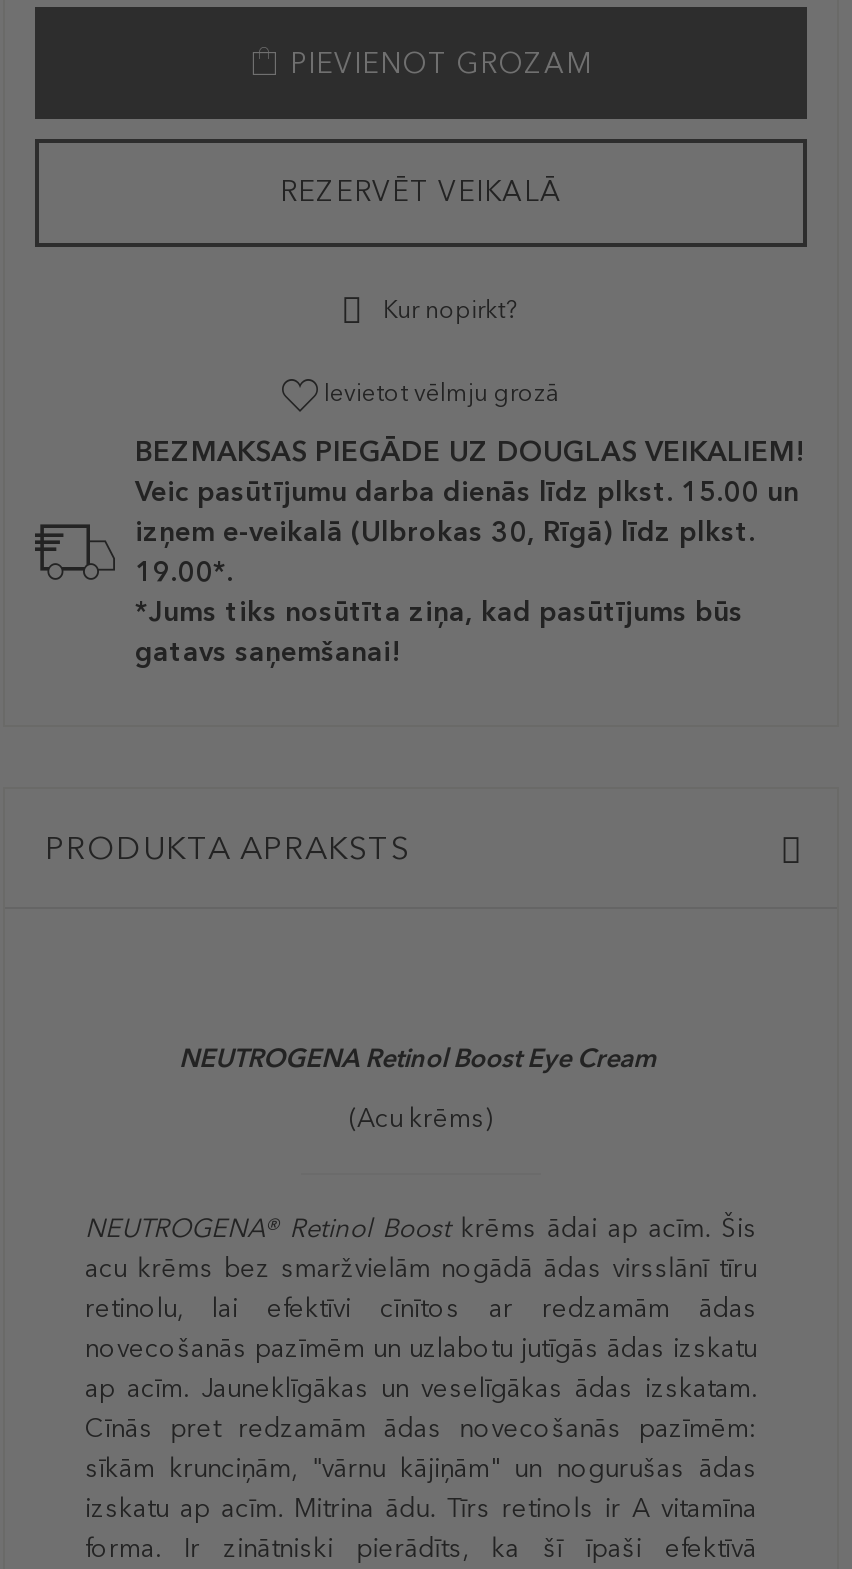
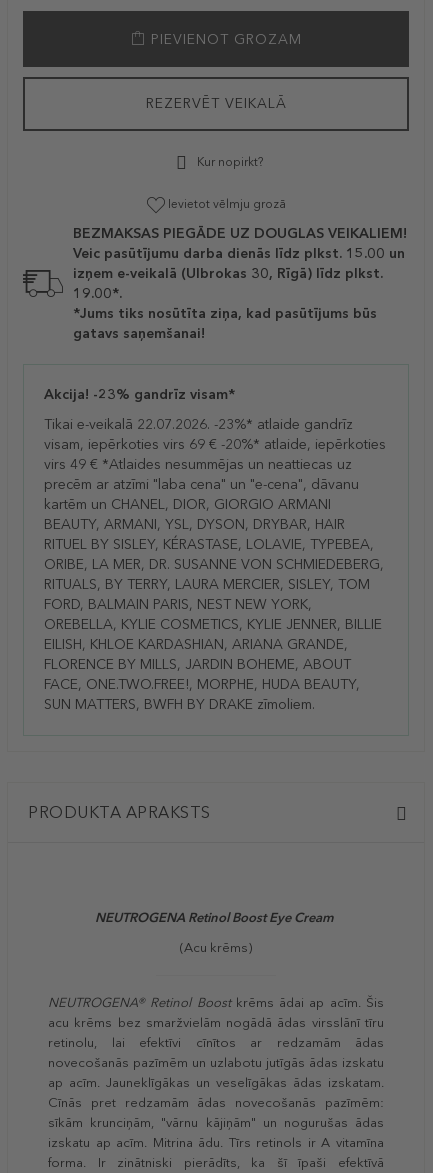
none -> [44,386,386,713] Akcija! -23% gandrīz visam* | Tikai e-veikalā 22.07.2026. -23%* atlaide gandrīz | visam, iepērkoties virs 69 € -20%* atlaide, iepērkoties | virs 49 € *Atlaides nesummējas un neattiecas uz | precēm ar atzīmi "laba cena" un "e-cena", dāvanu | kartēm un CHANEL, DIOR, GIORGIO ARMANI | BEAUTY, ARMANI, YSL, DYSON, DRYBAR, HAIR | RITUEL BY SISLEY, KÉRASTASE, LOLAVIE, TYPEBEA, | ORIBE, LA MER, DR. SUSANNE VON SCHMIEDEBERG, | RITUALS, BY TERRY, LAURA MERCIER, SISLEY, TOM | FORD, BALMAIN PARIS, NEST NEW YORK, | OREBELLA, KYLIE COSMETICS, KYLIE JENNER, BILLIE | EILISH, KHLOE KARDASHIAN, ARIANA GRANDE, | FLORENCE BY MILLS, JARDIN BOHEME, ABOUT | FACE, ONE.TWO.FREE!, MORPHE, HUDA BEAUTY, | SUN MATTERS, BWFH BY DRAKE zīmoliem.

